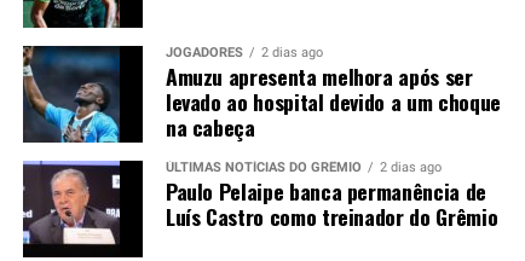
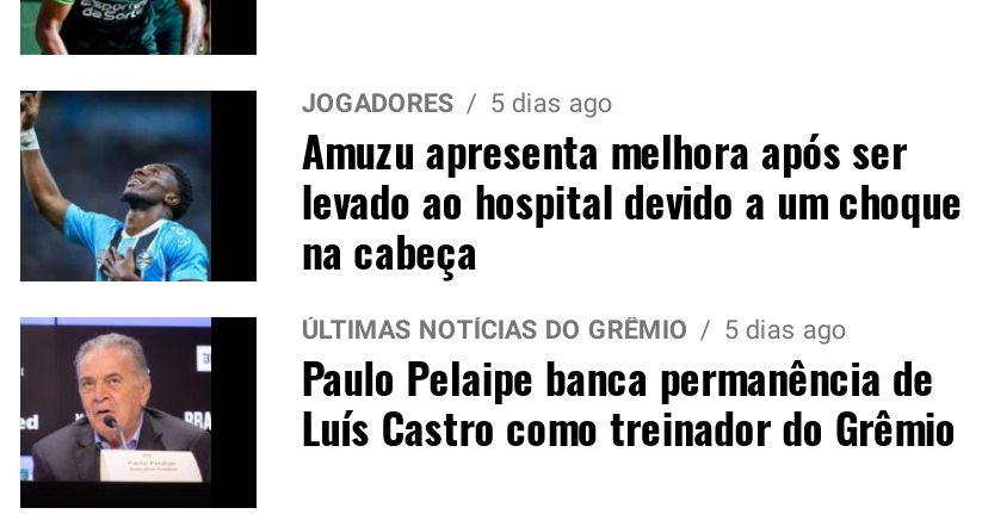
[166,45,323,61] JOGADORES 2 dias ago -> [302,88,612,119] JOGADORES 5 dias ago
[166,160,441,175] ÚLTIMAS NOTÍCIAS DO GRÊMIO 2 dias ago -> [302,315,846,346] ÚLTIMAS NOTÍCIAS DO GRÊMIO 5 dias ago

